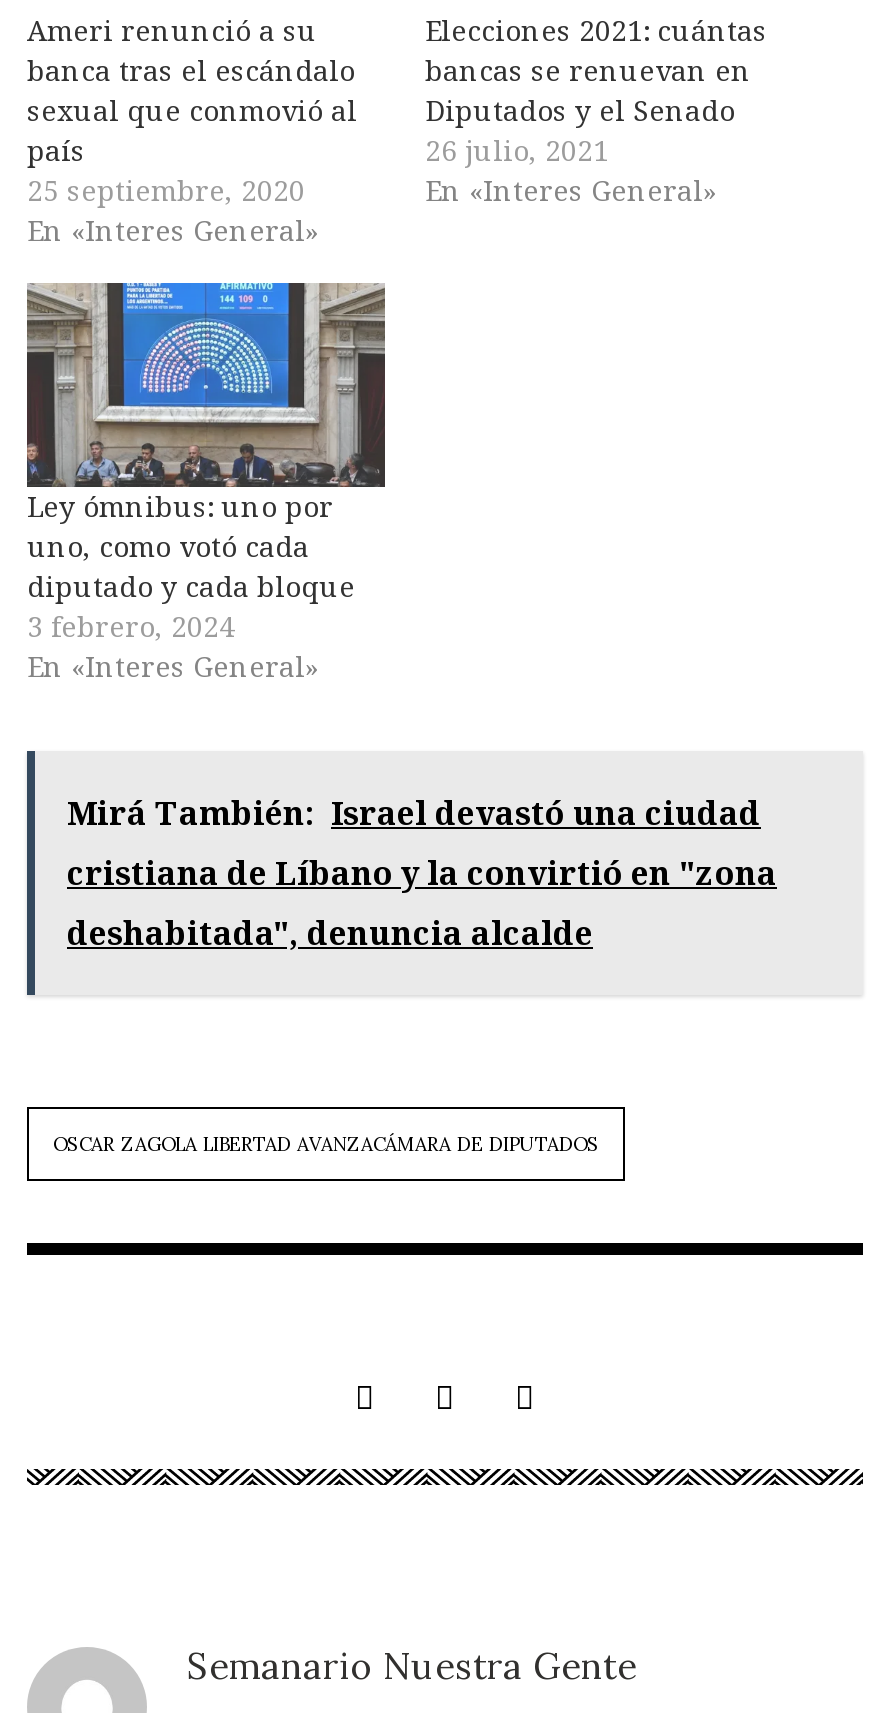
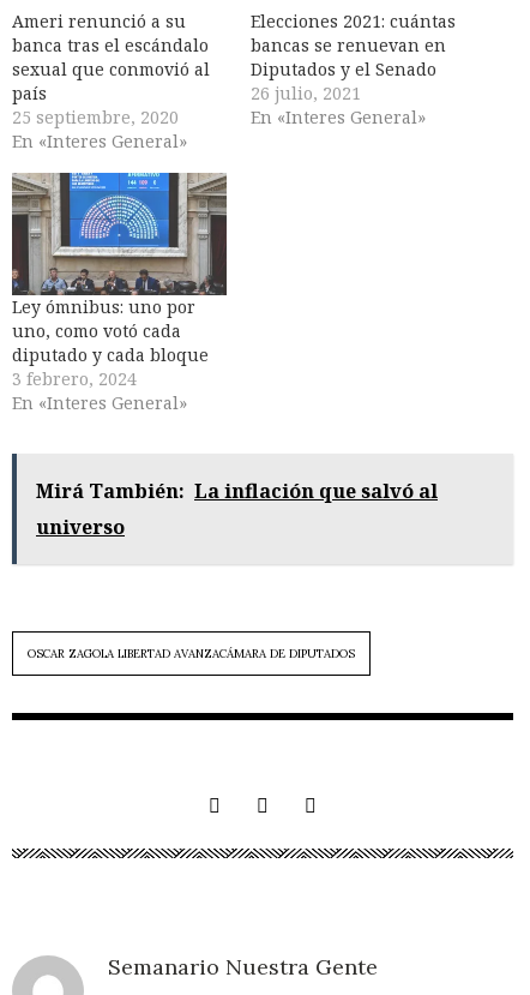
[67,791,777,955] Mirá También: Israel devastó una ciudad | cristiana de Líbano y la convirtió en "zona | deshabitada", denuncia alcalde -> [36,478,438,540] Mirá También: La inflación que salvó al | universo

